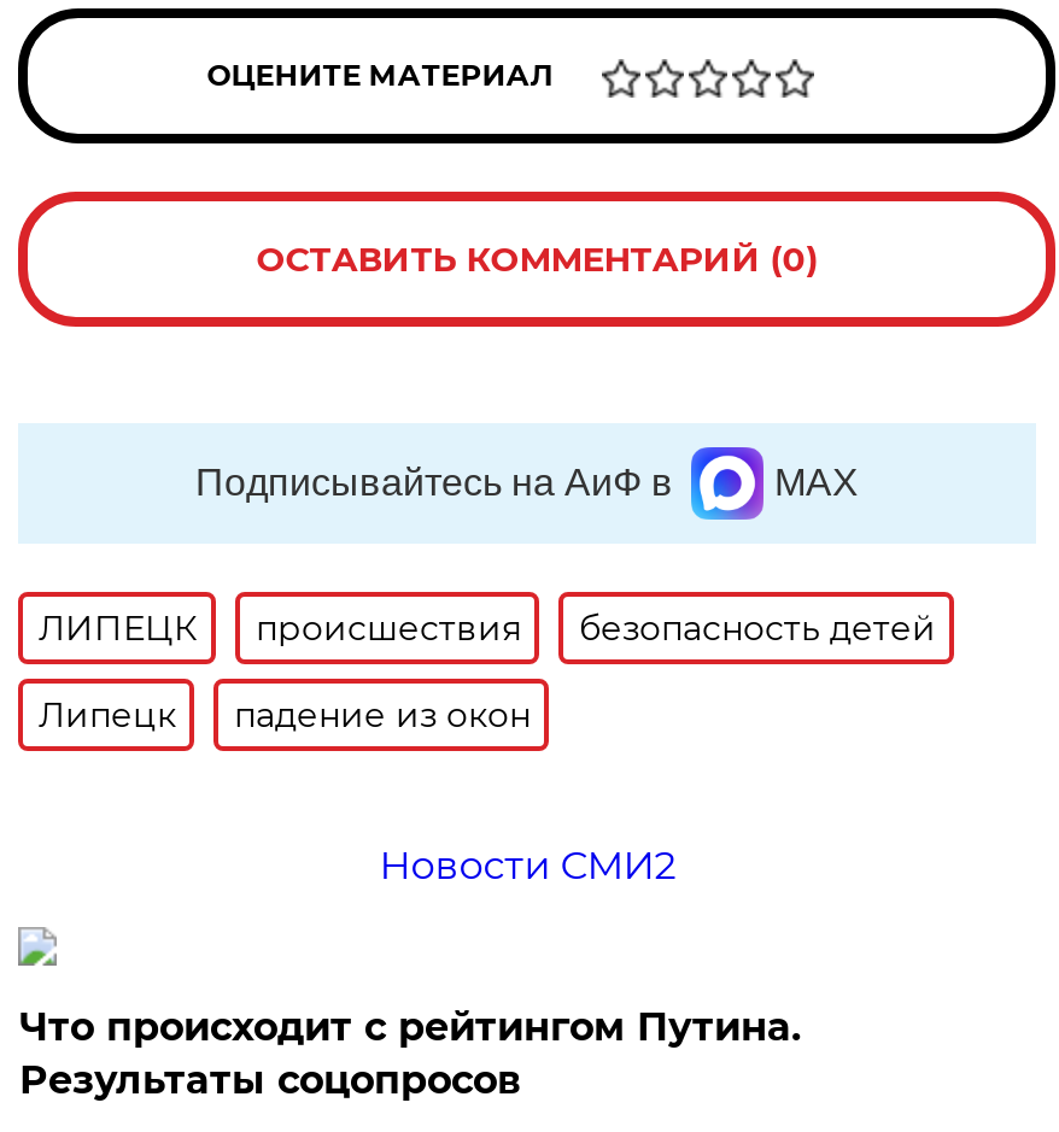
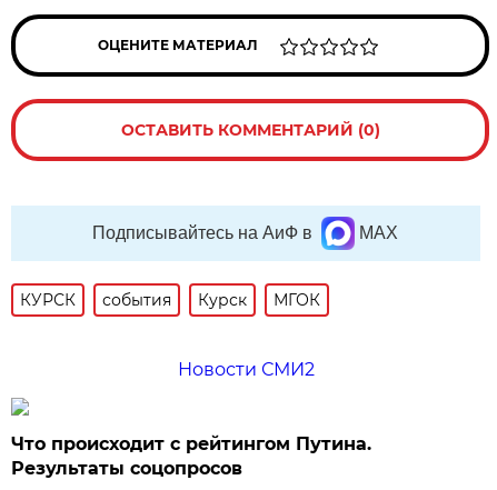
[38,606,936,737] ЛИПЕЦК | происшествия | безопасность детей | Липецк | падение из окон -> [20,290,321,310] КУРСК | события | Курск | МГОК

